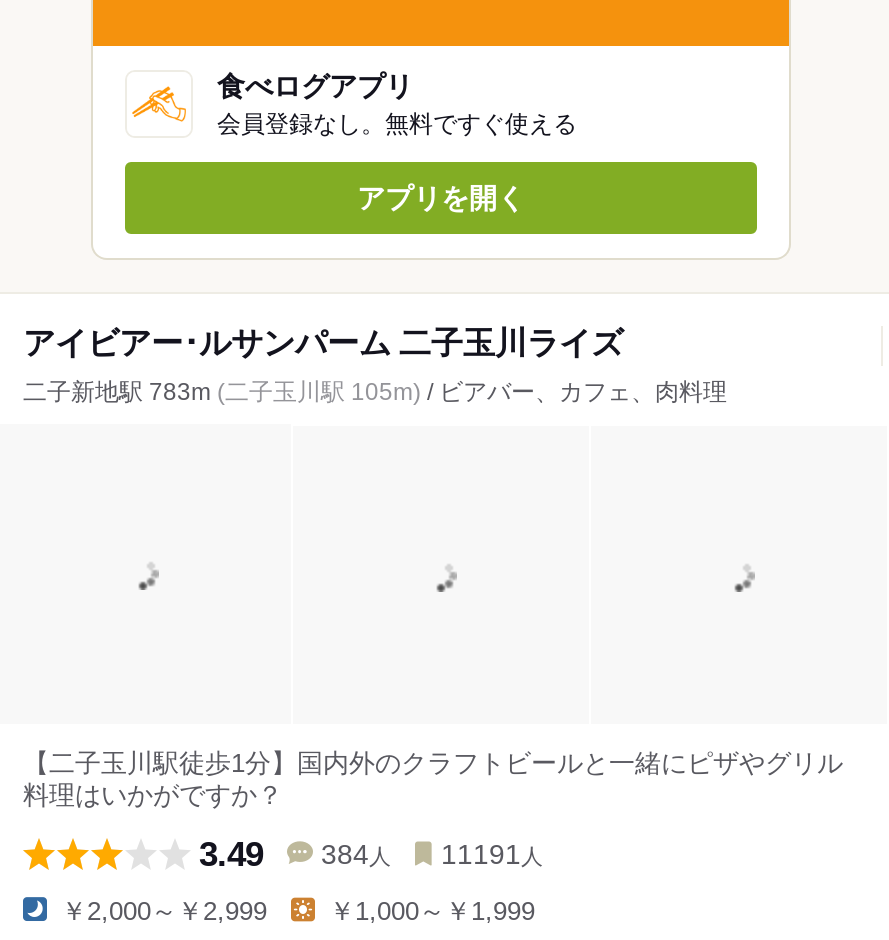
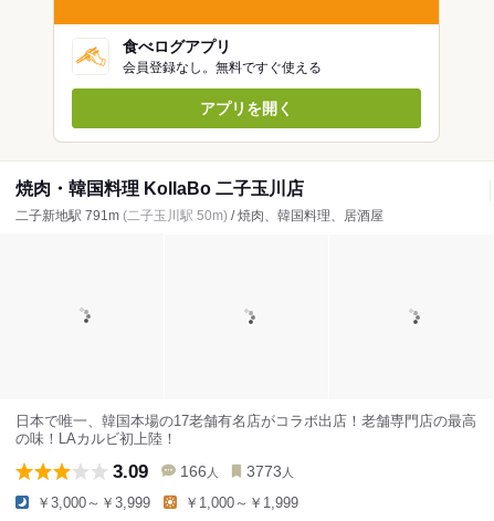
[23,327,623,361] アイビアー･ルサンパーム 二子玉川ライズ -> [15,180,304,198] 焼肉・韓国料理 KollaBo 二子玉川店
[23,379,727,407] 二子新地駅 783m (二子玉川駅 105m) / ビアバー、カフェ、肉料理 -> [15,208,383,224] 二子新地駅 791m (二子玉川駅 50m) / 焼肉、韓国料理、居酒屋
[23,749,843,811] 【二子玉川駅徒歩1分】国内外のクラフトビールと一緒にピザやグリル | 料理はいかがですか？ -> [15,413,476,447] 日本で唯一、韓国本場の17老舗有名店がコラボ出店！老舗専門店の最高 | の味！LAカルビ初上陸！
[199,835,543,875] 3.49 | 384人 | 11191人 -> [113,461,294,483] 3.09 | 166人 | 3773人
[61,897,267,927] ￥2,000～￥2,999 -> [36,495,150,511] ￥3,000～￥3,999

